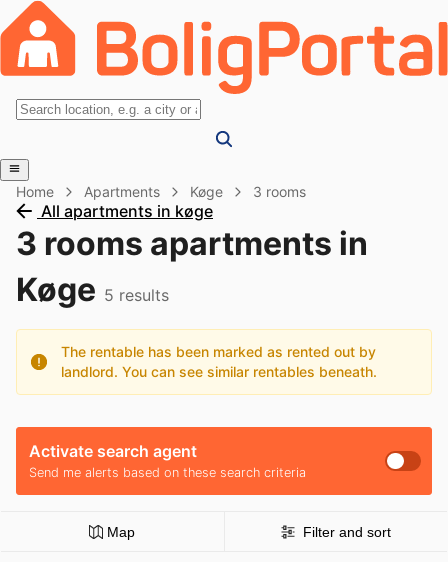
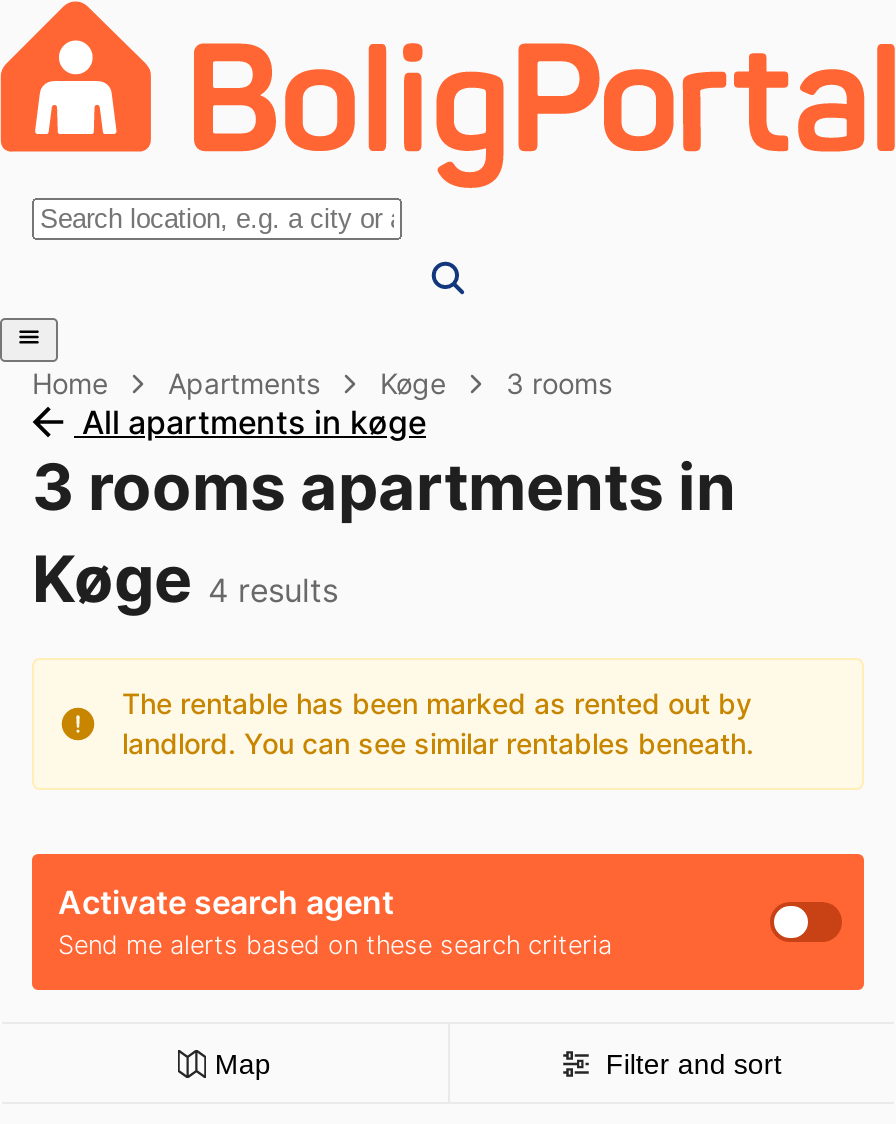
[16,270,169,309] Køge 5 results -> [32,540,338,618] Køge 4 results

